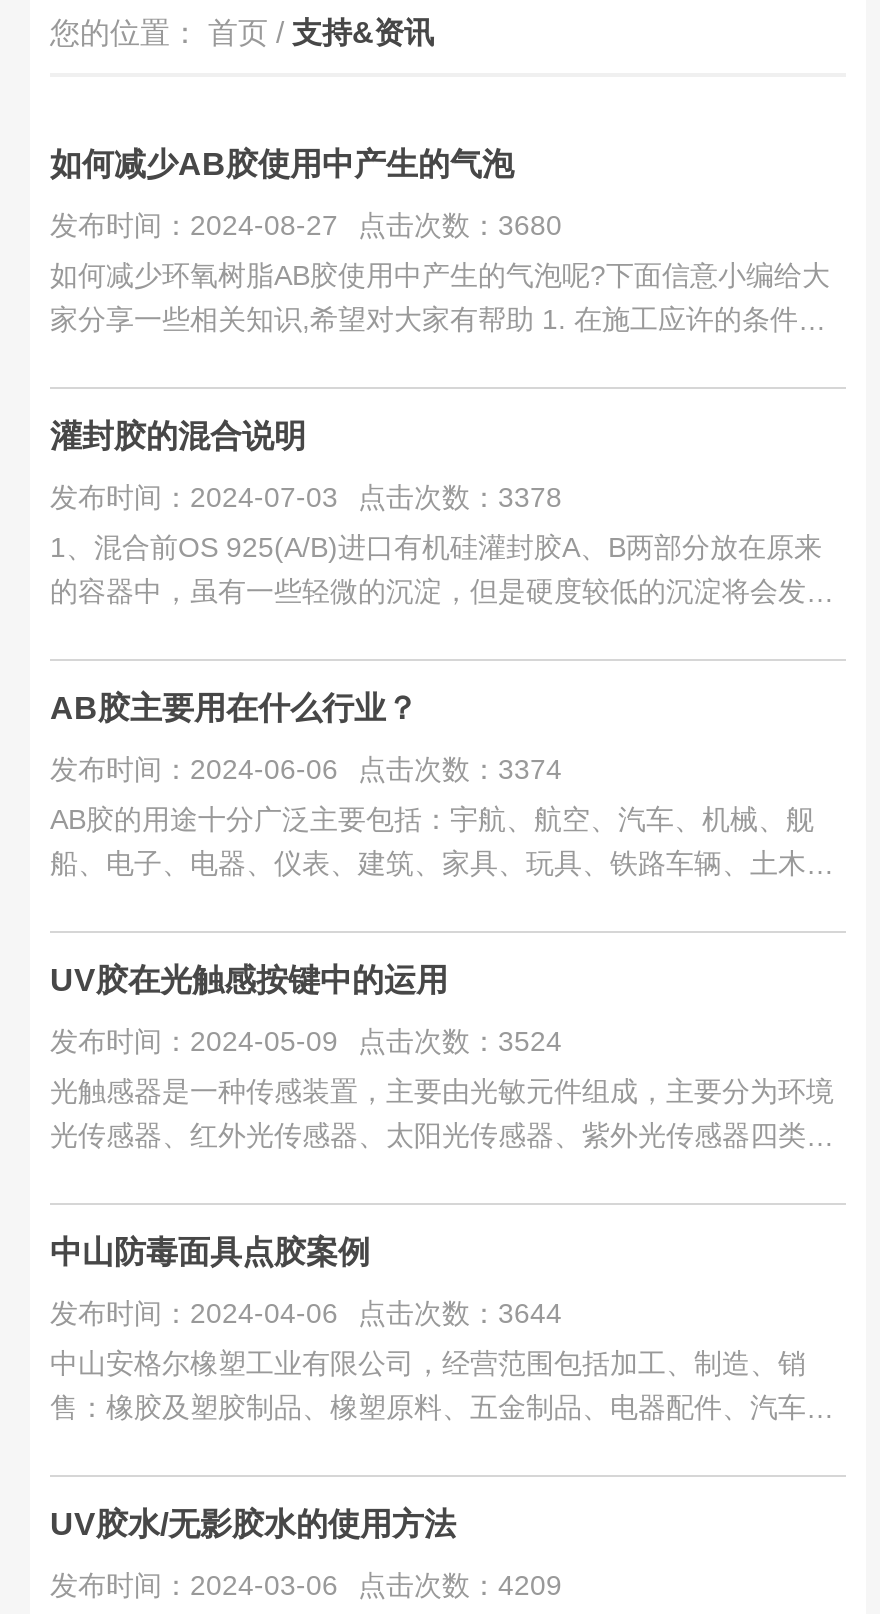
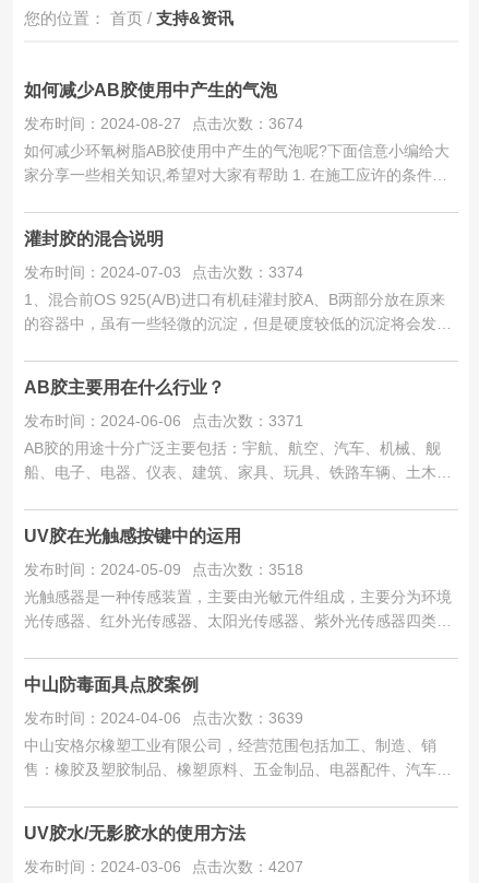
[50,210,562,242] 发布时间：2024-08-27 点击次数：3680 -> [24,115,303,133] 发布时间：2024-08-27 点击次数：3674
[50,482,562,514] 发布时间：2024-07-03 点击次数：3378 -> [24,264,303,281] 发布时间：2024-07-03 点击次数：3374
[50,754,562,786] 发布时间：2024-06-06 点击次数：3374 -> [24,412,303,430] 发布时间：2024-06-06 点击次数：3371
[50,1026,562,1058] 发布时间：2024-05-09 点击次数：3524 -> [24,561,303,578] 发布时间：2024-05-09 点击次数：3518
[50,1298,562,1330] 发布时间：2024-04-06 点击次数：3644 -> [24,710,303,727] 发布时间：2024-04-06 点击次数：3639
[50,1570,562,1602] 发布时间：2024-03-06 点击次数：4209 -> [24,858,303,876] 发布时间：2024-03-06 点击次数：4207

